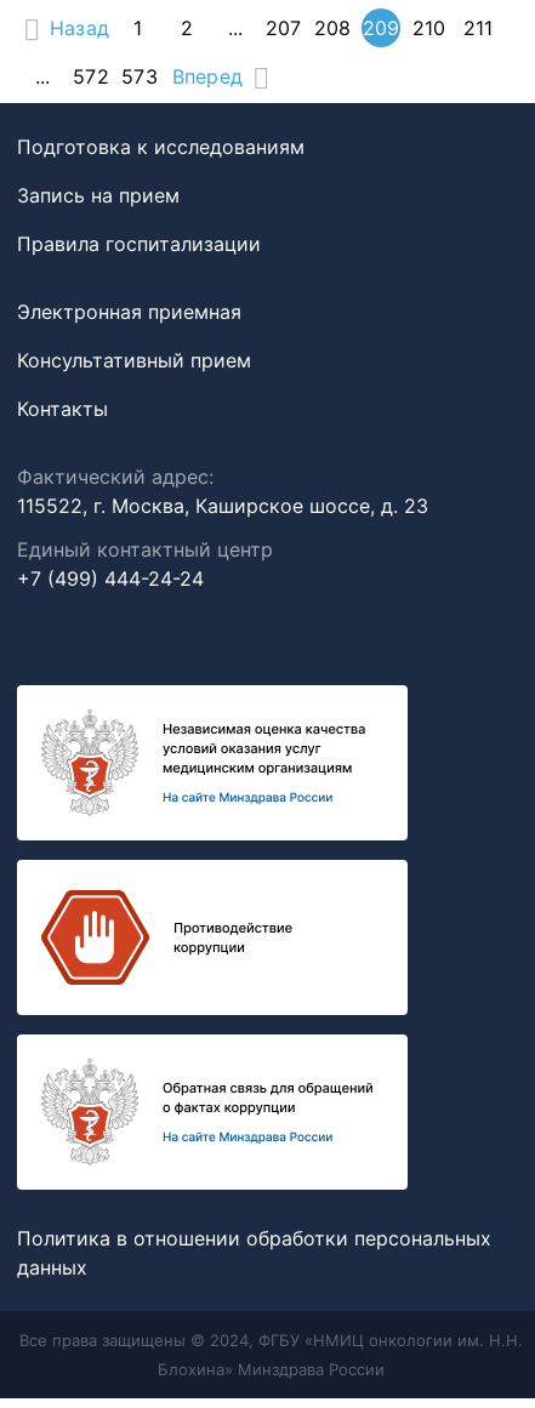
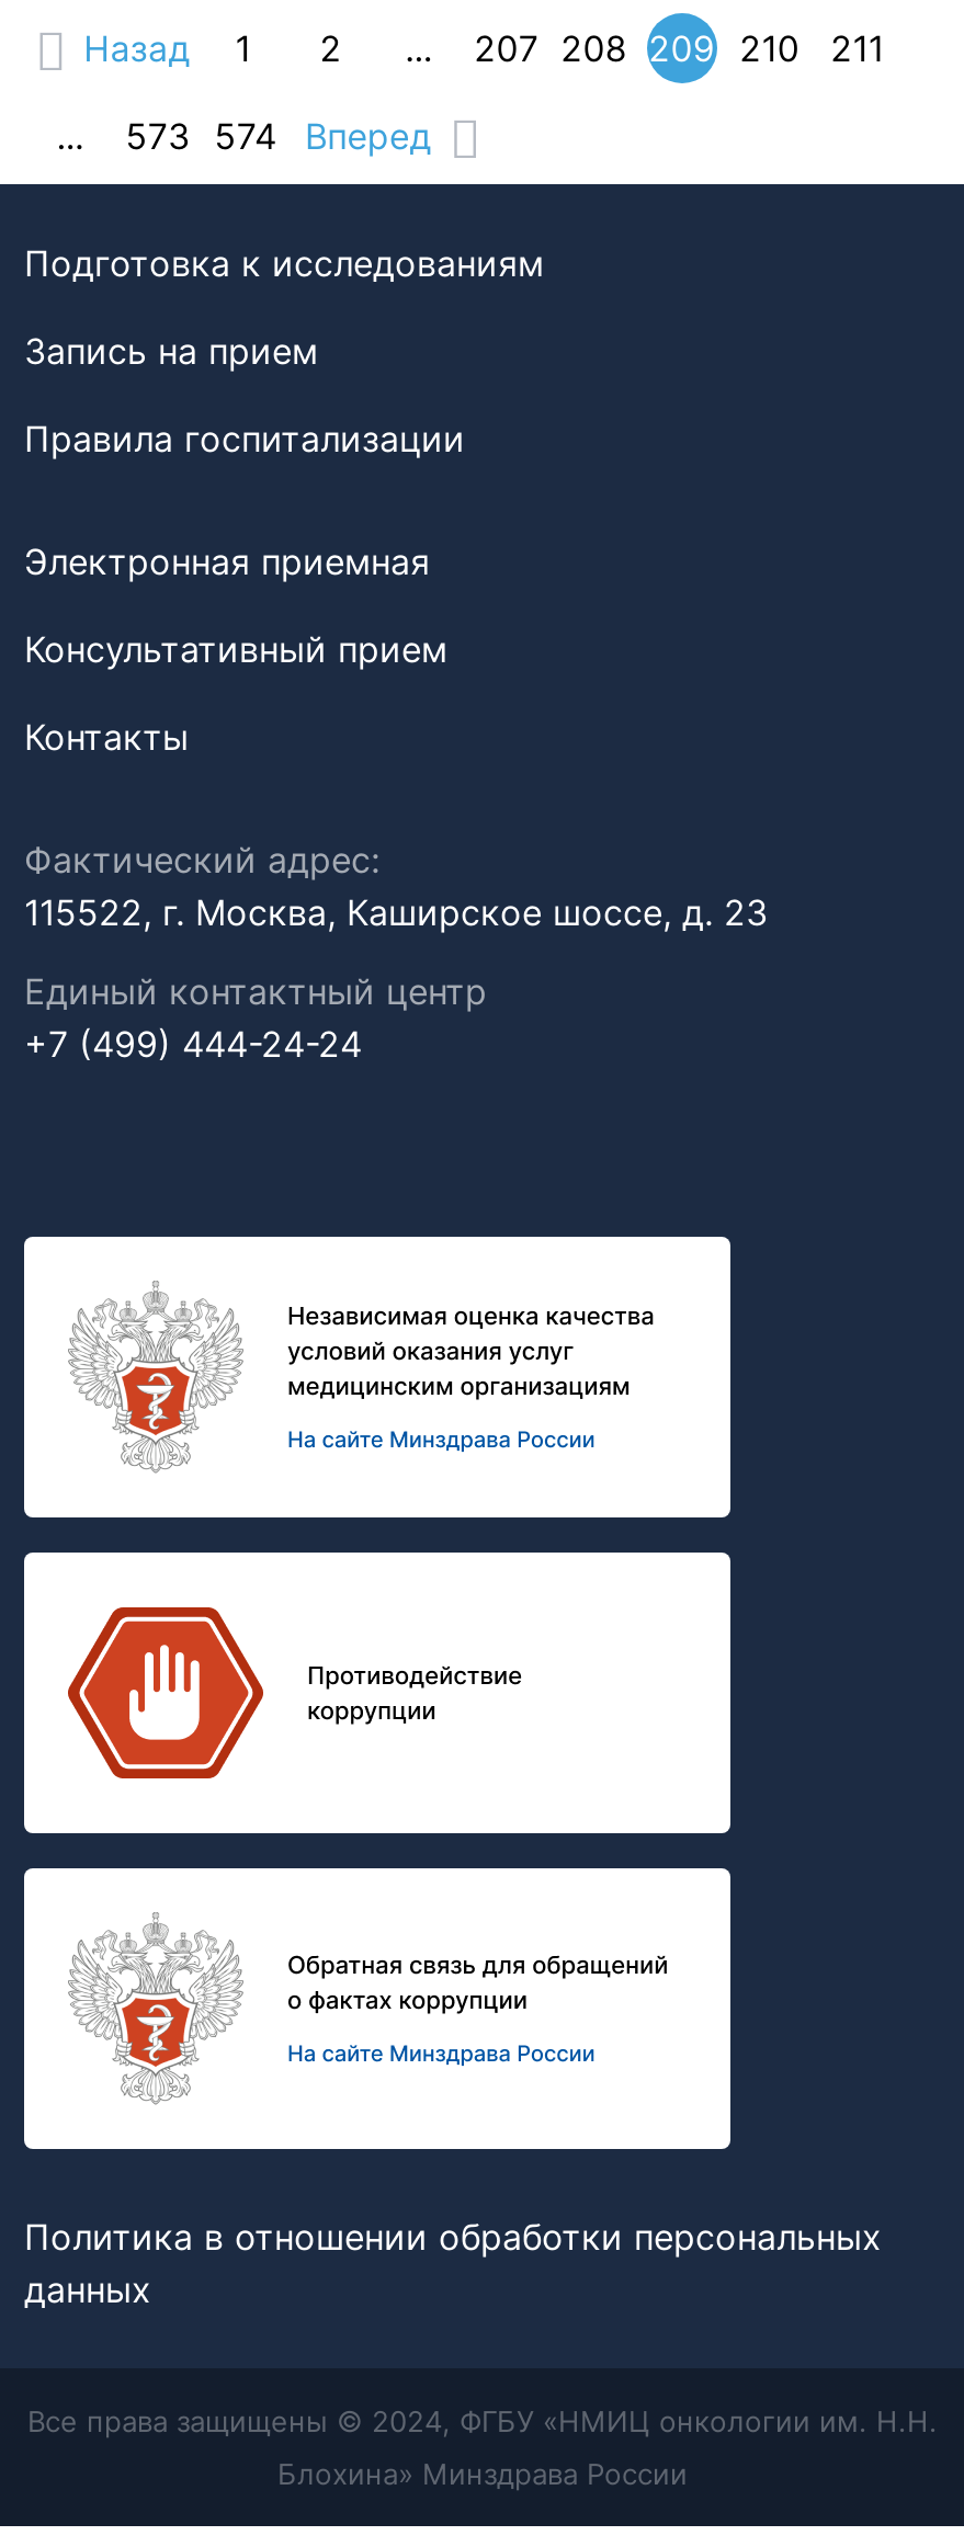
[73,64,157,89] 572 573 -> [126,114,277,158] 573 574

